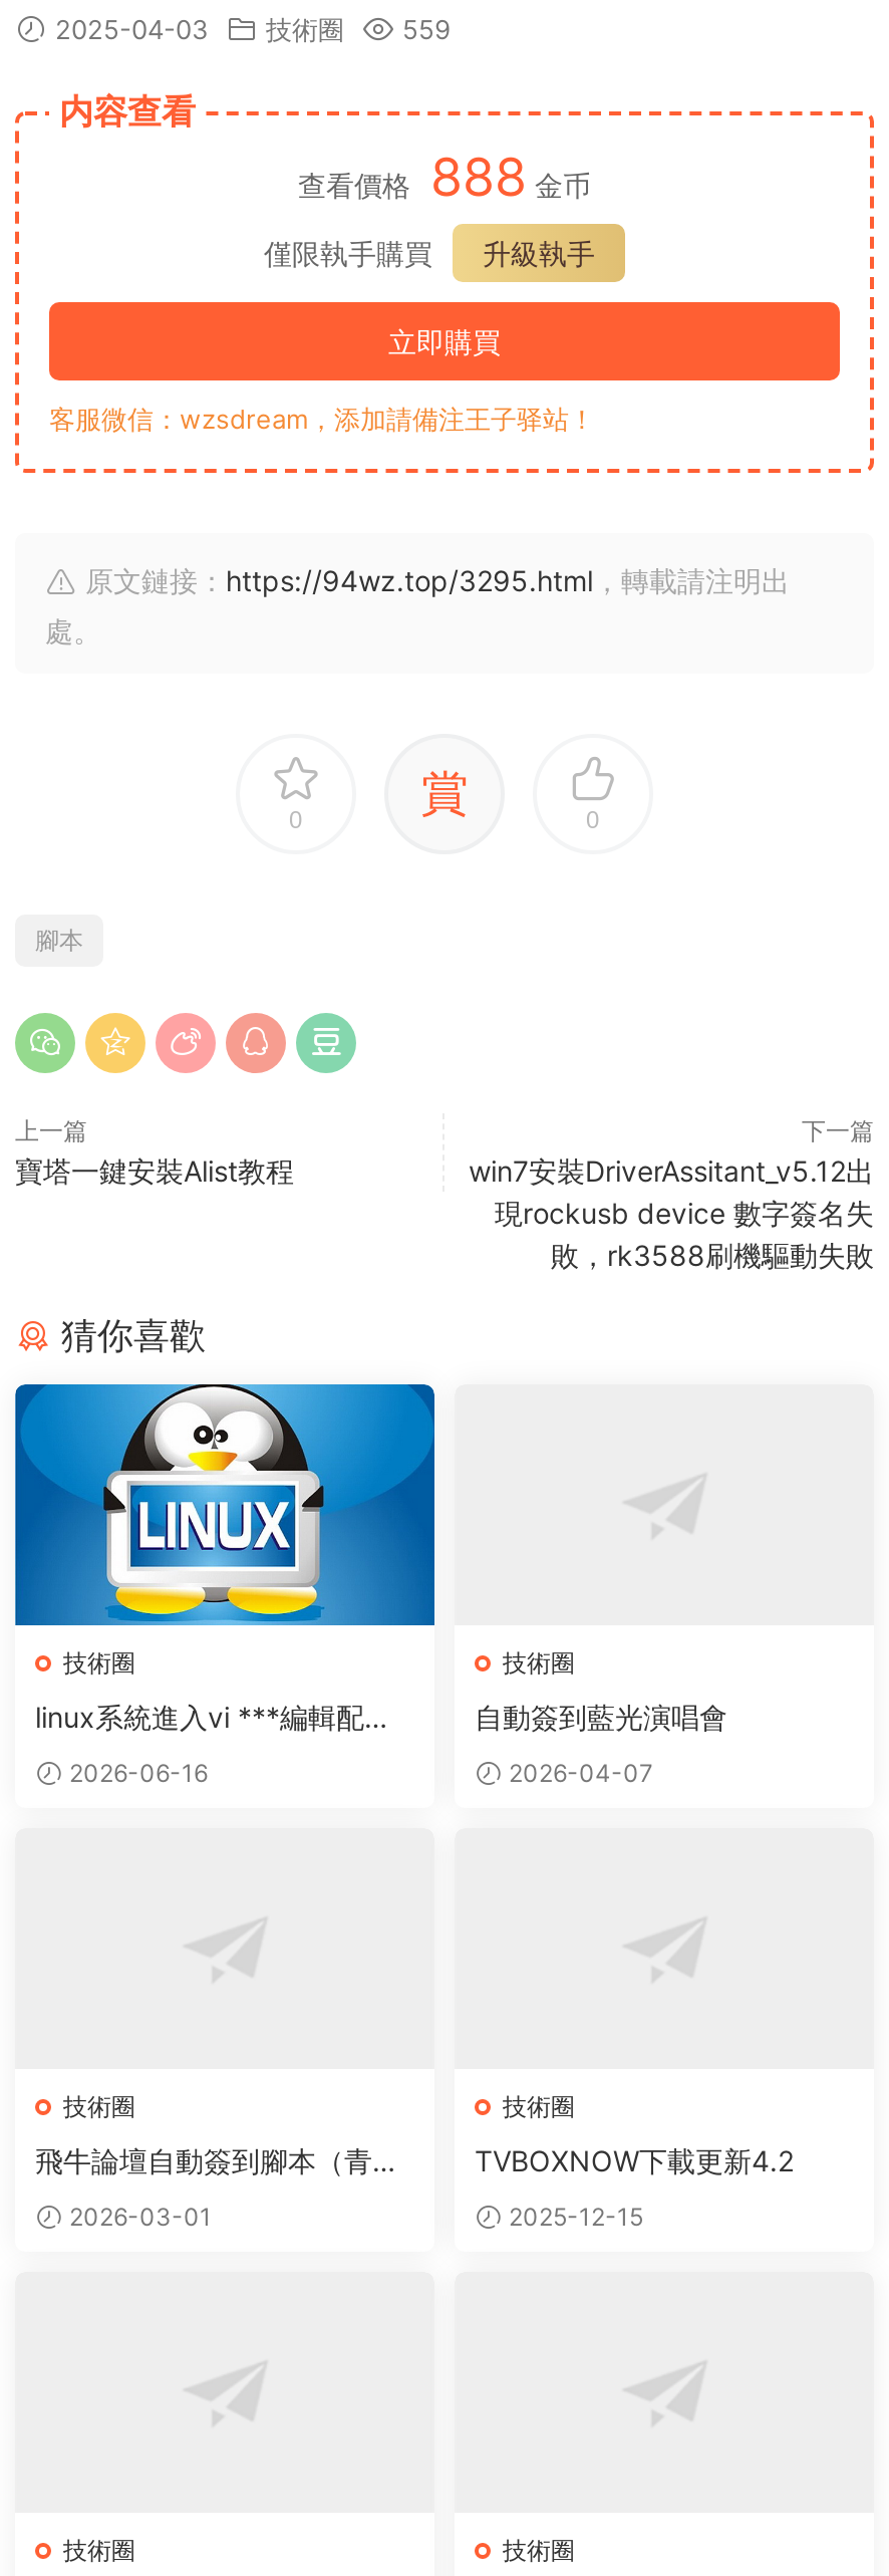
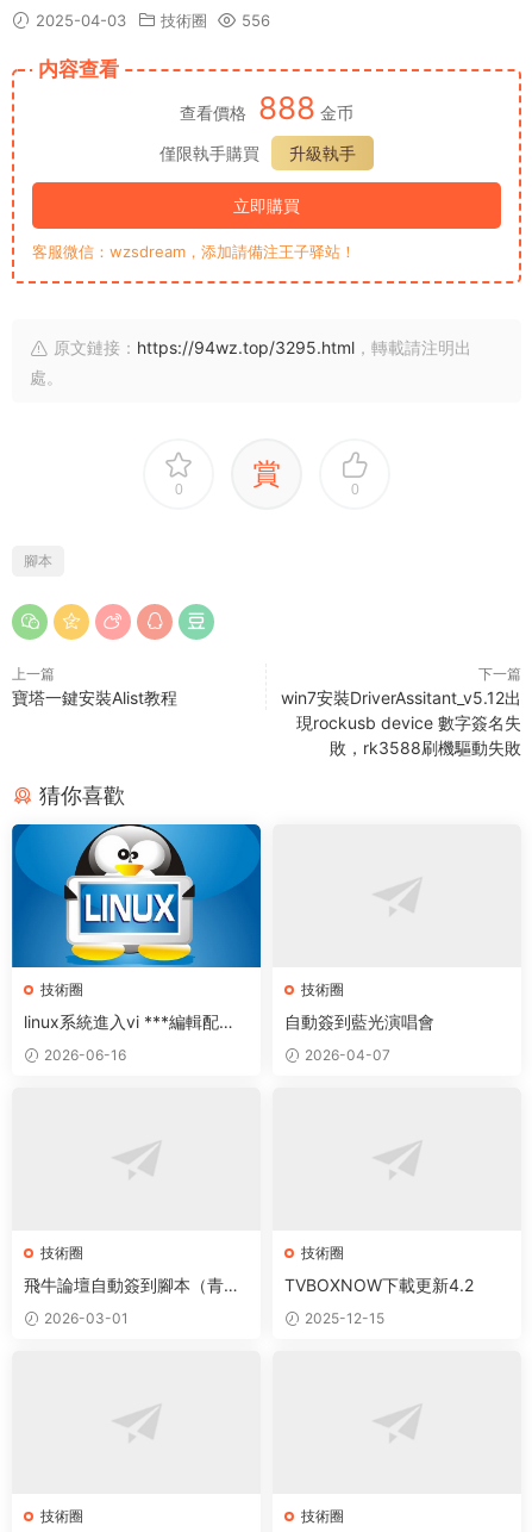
[47,13,451,45] 2025-04-03 技術圈 559 -> [31,11,270,30] 2025-04-03 技術圈 556

